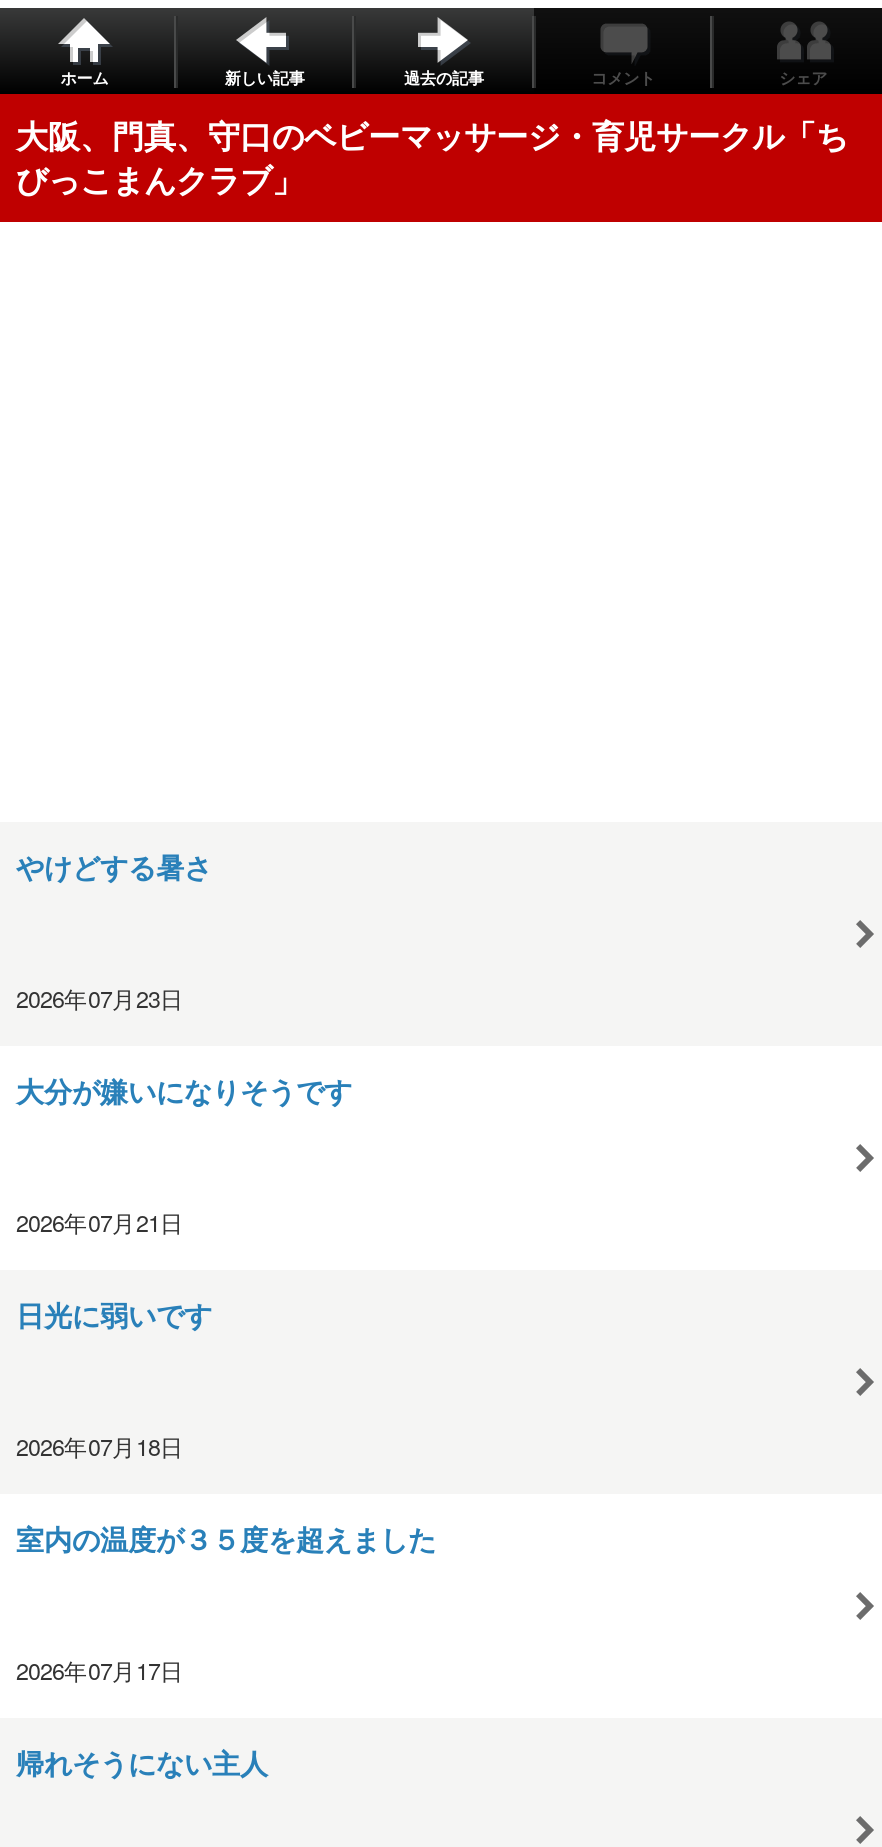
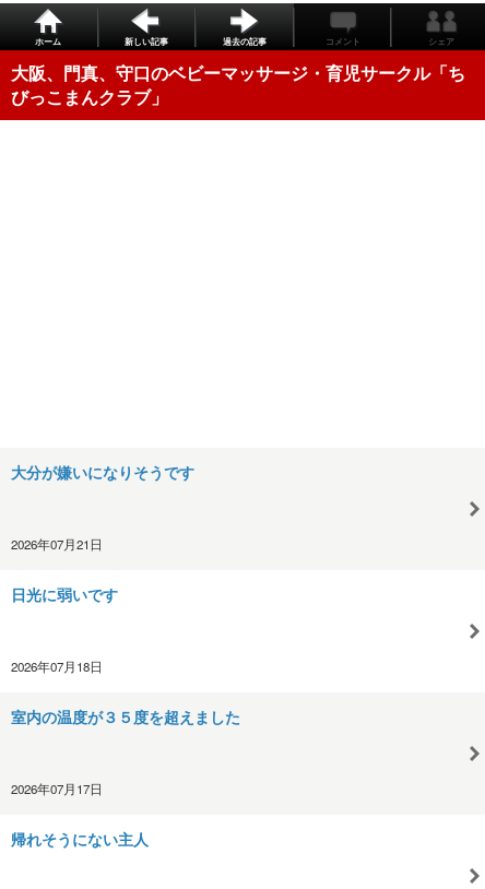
[16,846,212,1014] やけどする暑さ | 2026年07月23日 -> none

